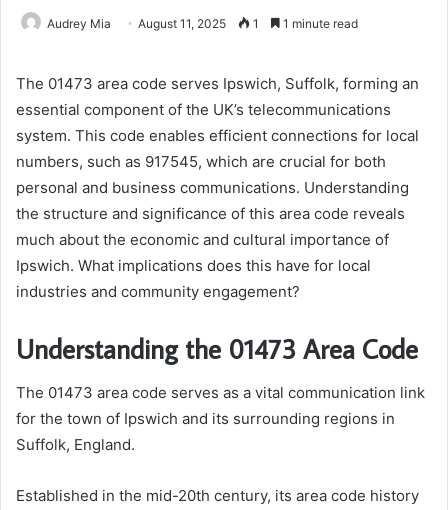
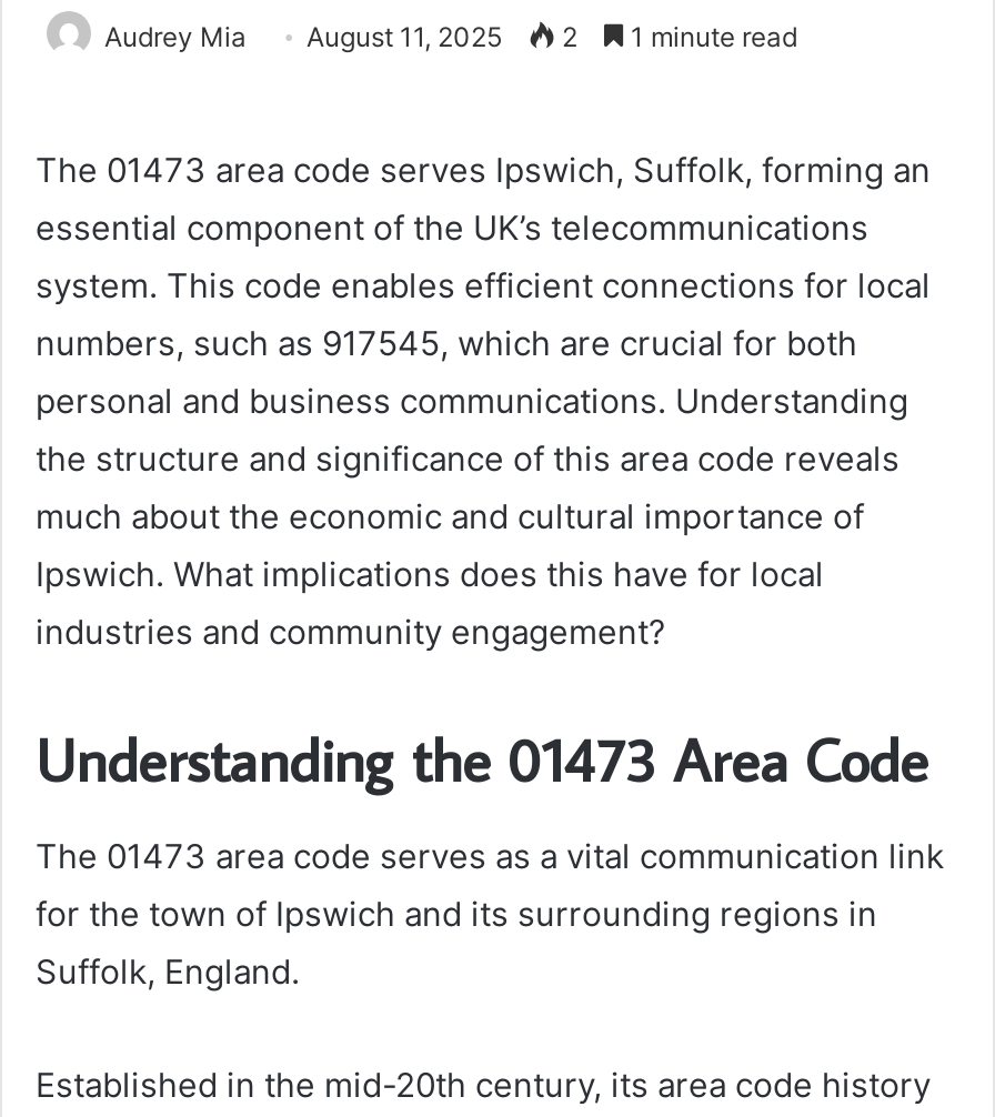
[47,15,358,30] Audrey Mia August 11, 2025 1 1 minute read -> [104,19,797,52] Audrey Mia August 11, 2025 2 1 minute read

